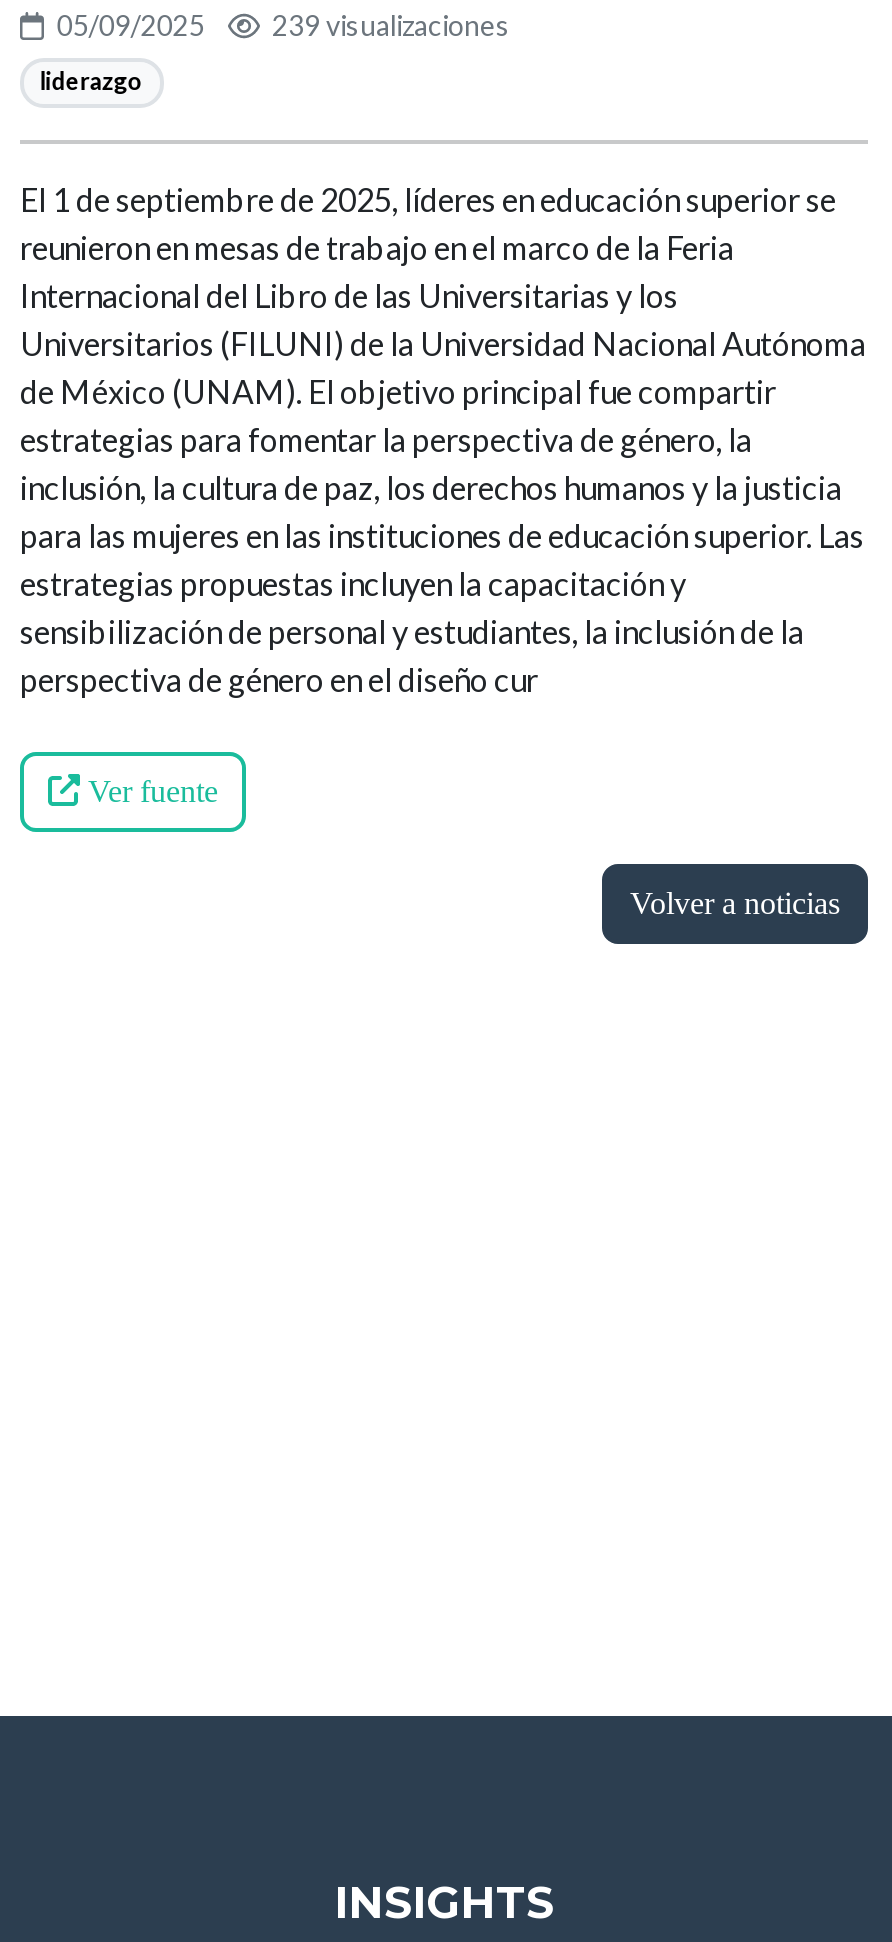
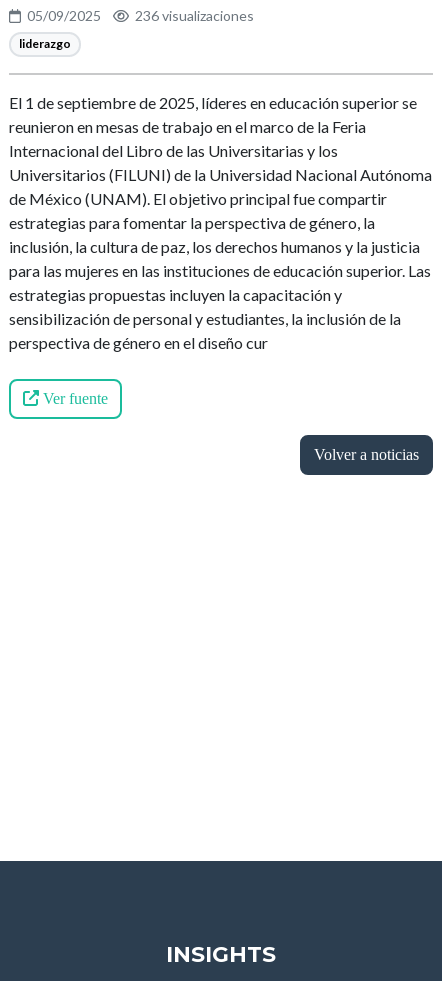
[260,9,510,43] 239 visualizaciones -> [129,7,254,24] 236 visualizaciones

